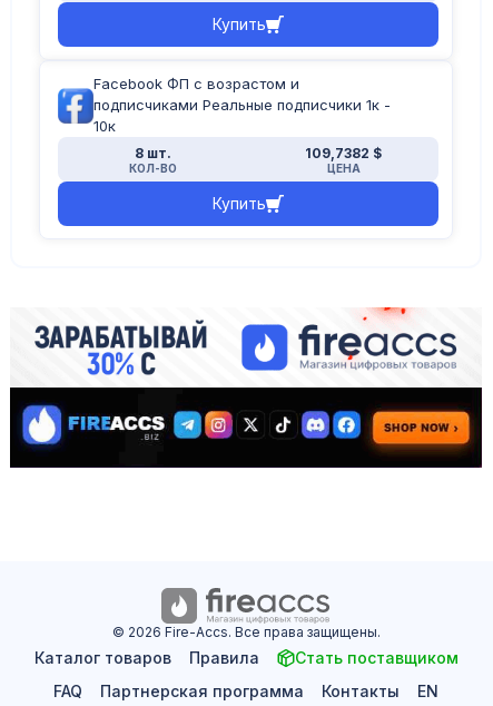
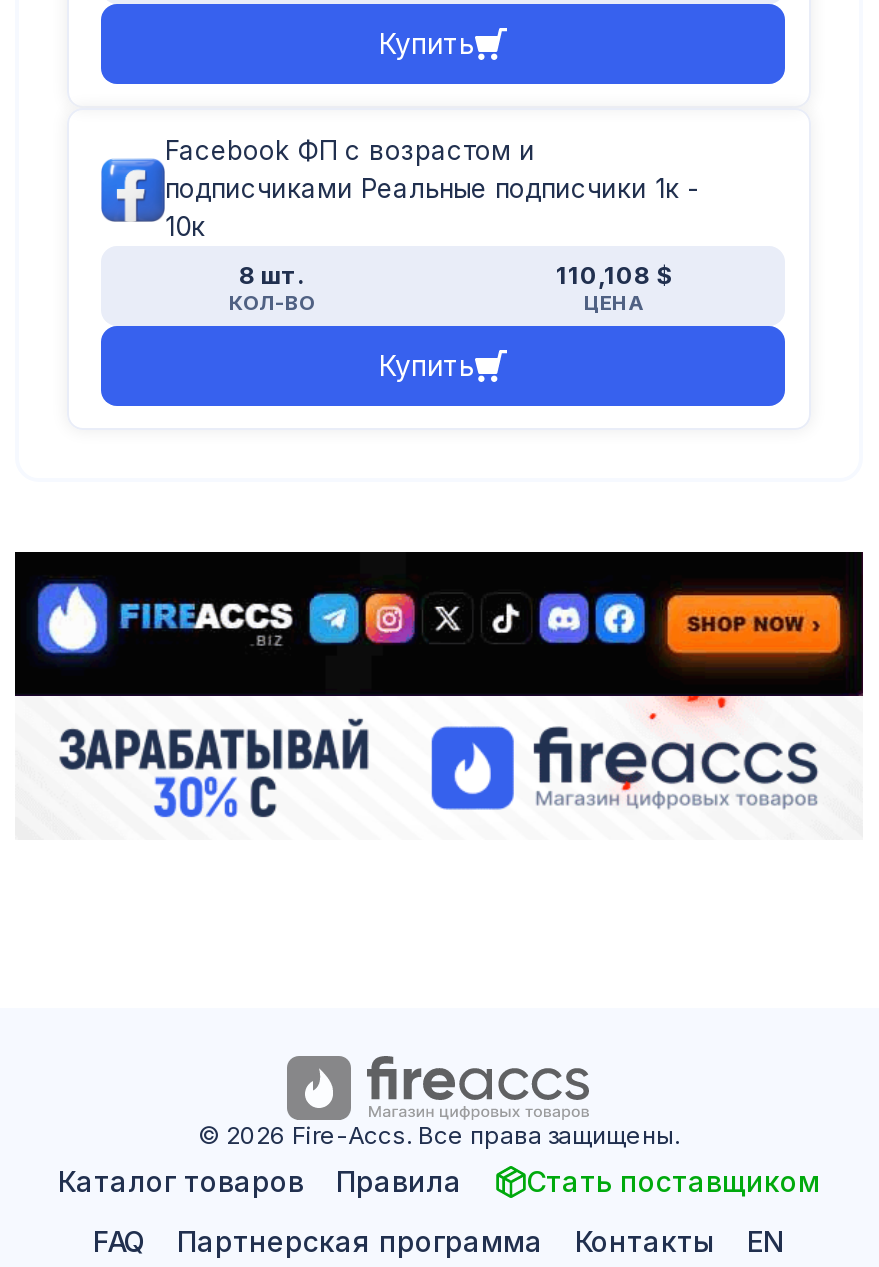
[305,145,382,162] 109,7382 $ -> [556,260,672,290] 110,108 $
[9,306,483,469] [image] -> [13,550,865,840] [image]

